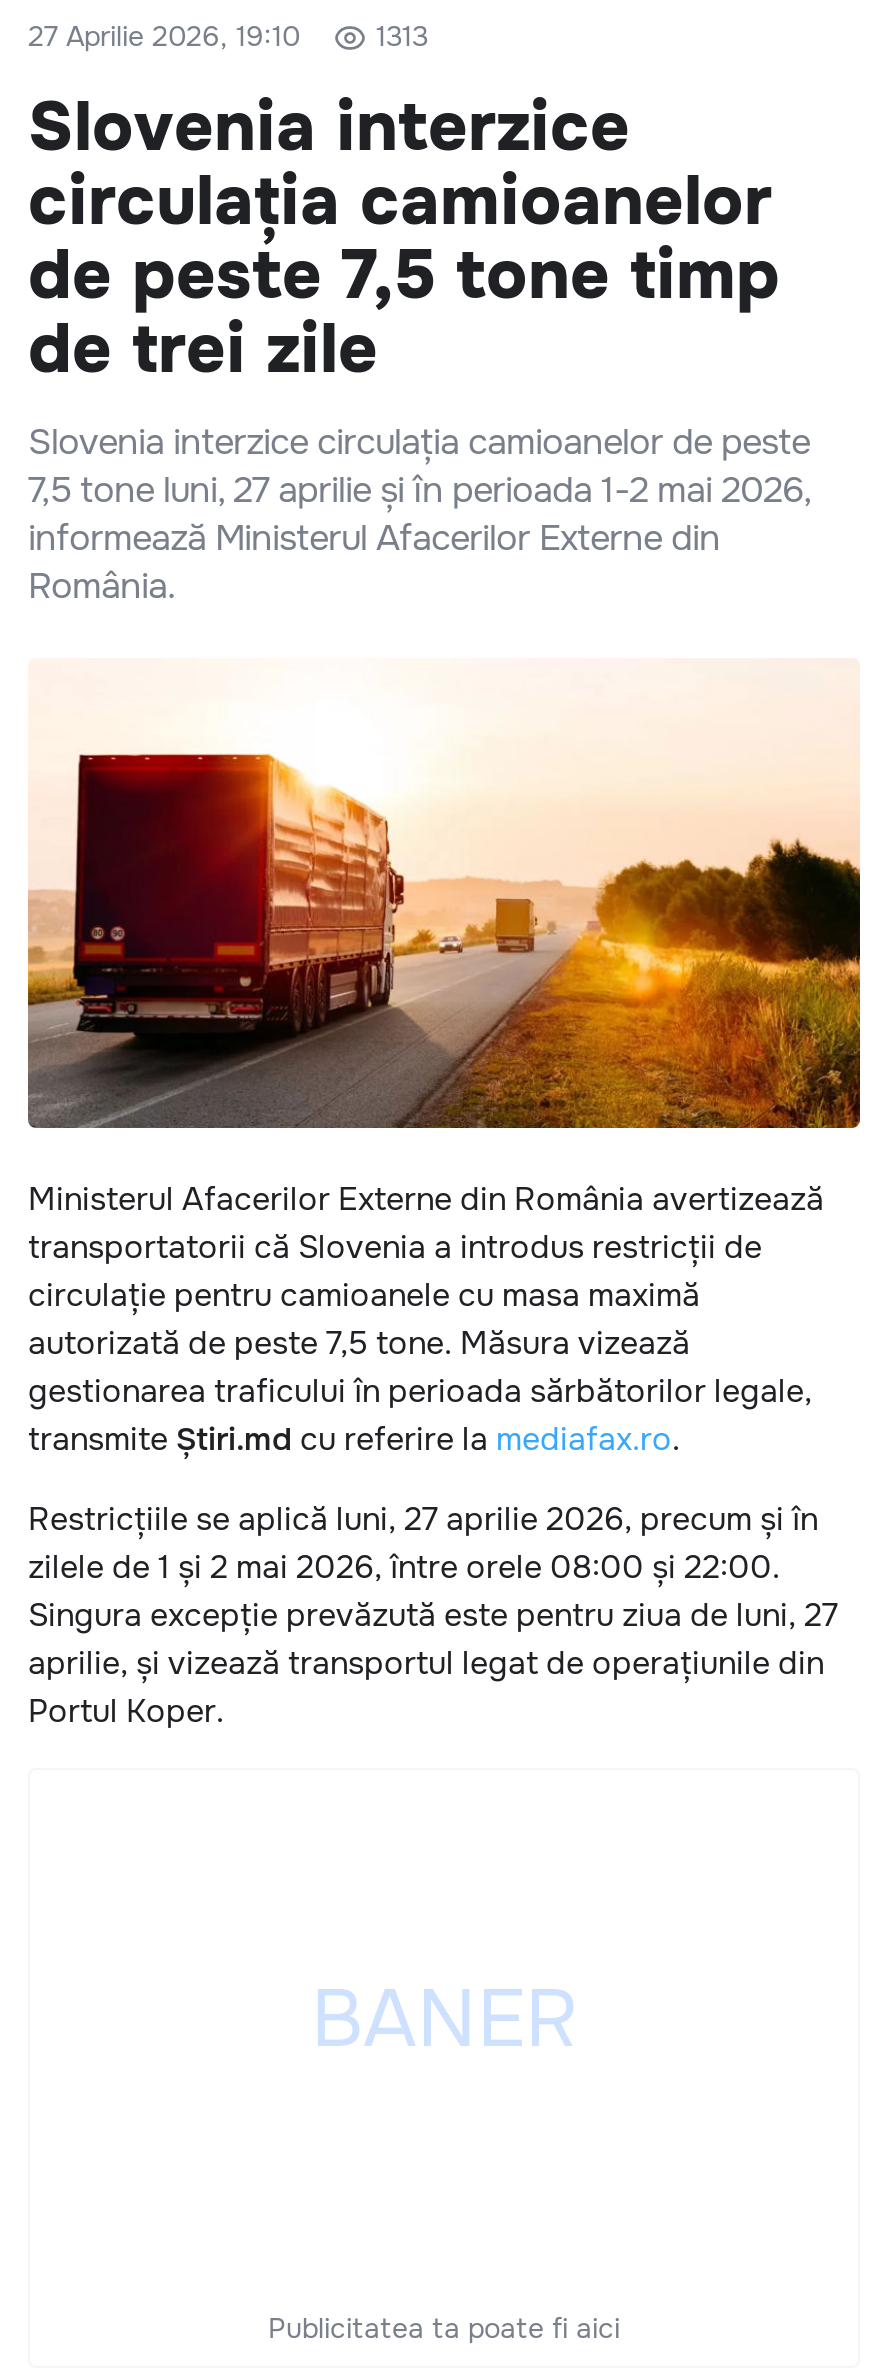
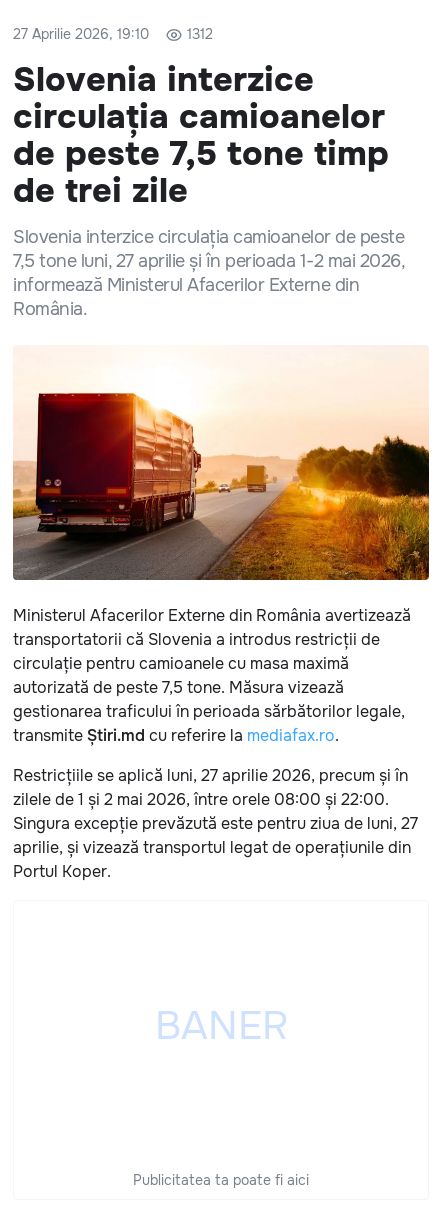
[376,19,428,55] 1313 -> [187,25,213,43] 1312

